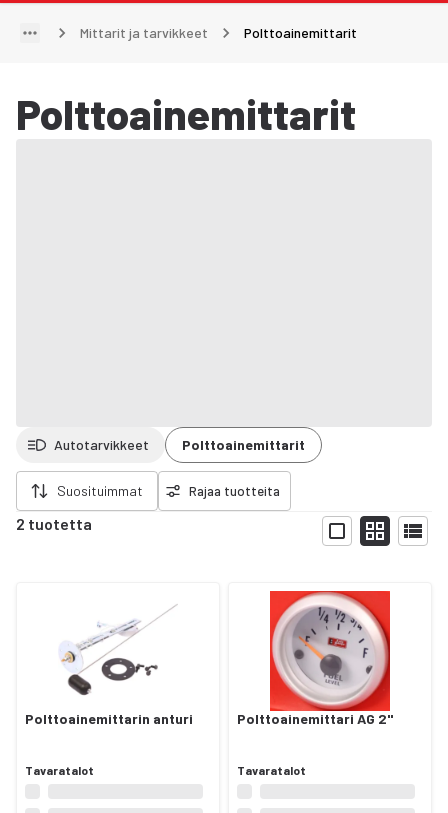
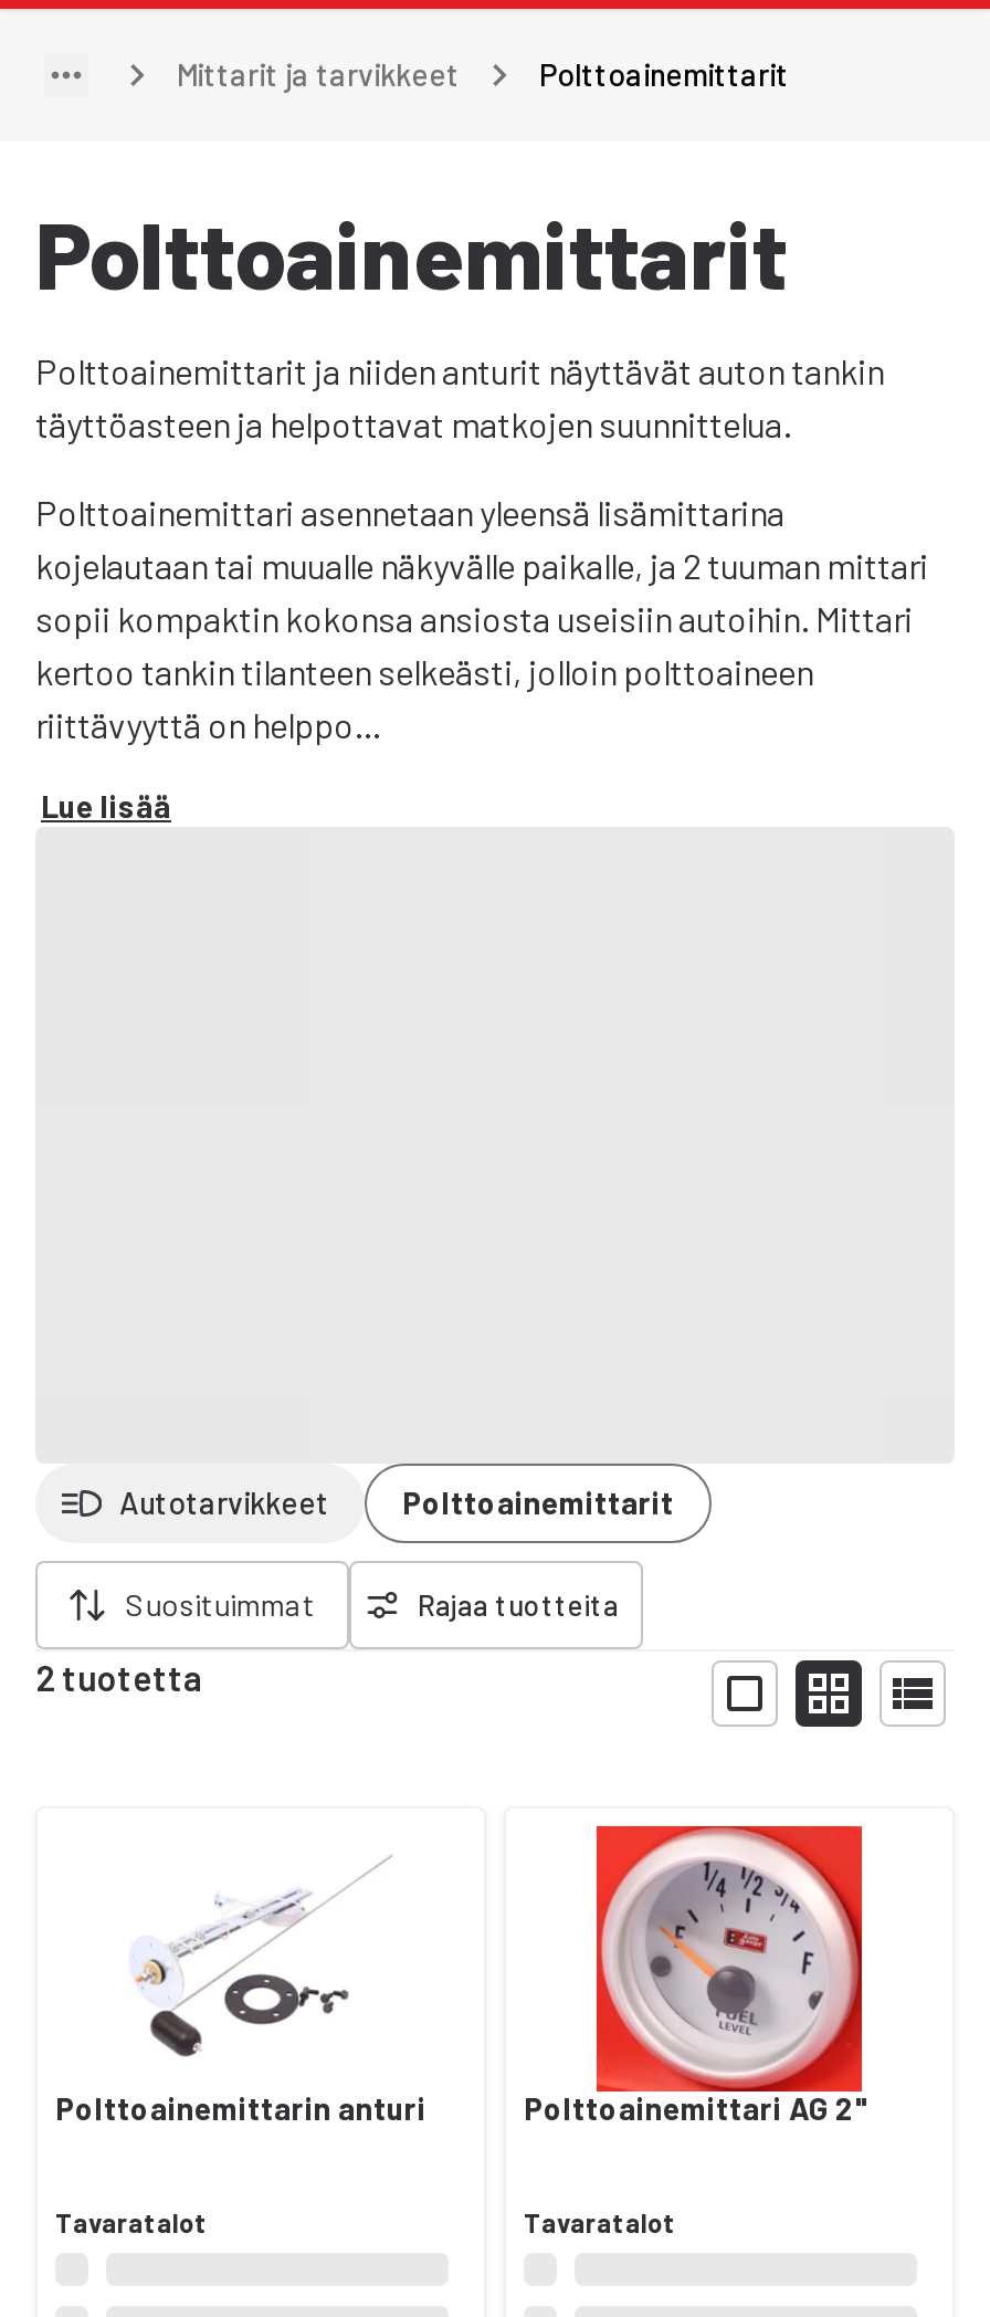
none -> [35,349,928,825] Polttoainemittarit ja niiden anturit näyttävät auton tankin | täyttöasteen ja helpottavat matkojen suunnittelua. | Polttoainemittari asennetaan yleensä lisämittarina | kojelautaan tai muualle näkyvälle paikalle, ja 2 tuuman mittari | sopii kompaktin kokonsa ansiosta useisiin autoihin. Mittari | kertoo tankin tilanteen selkeästi, jolloin polttoaineen | riittävyyttä on helppo... | Lue lisää

